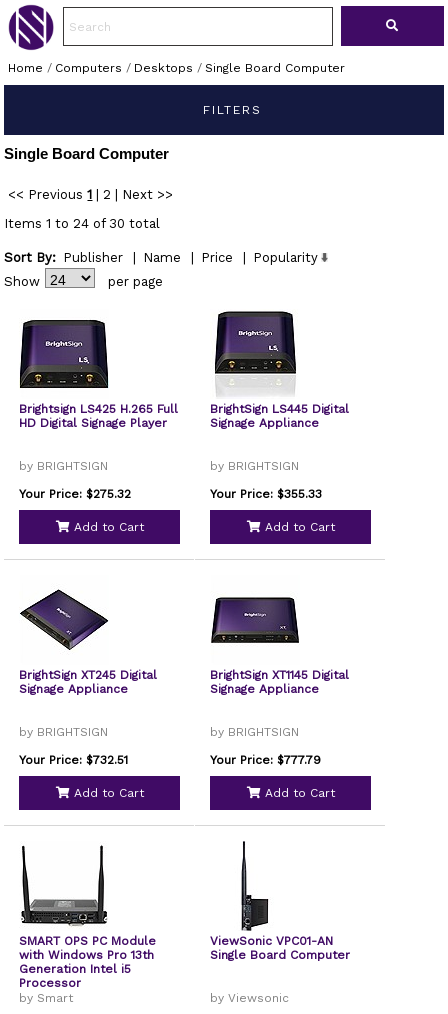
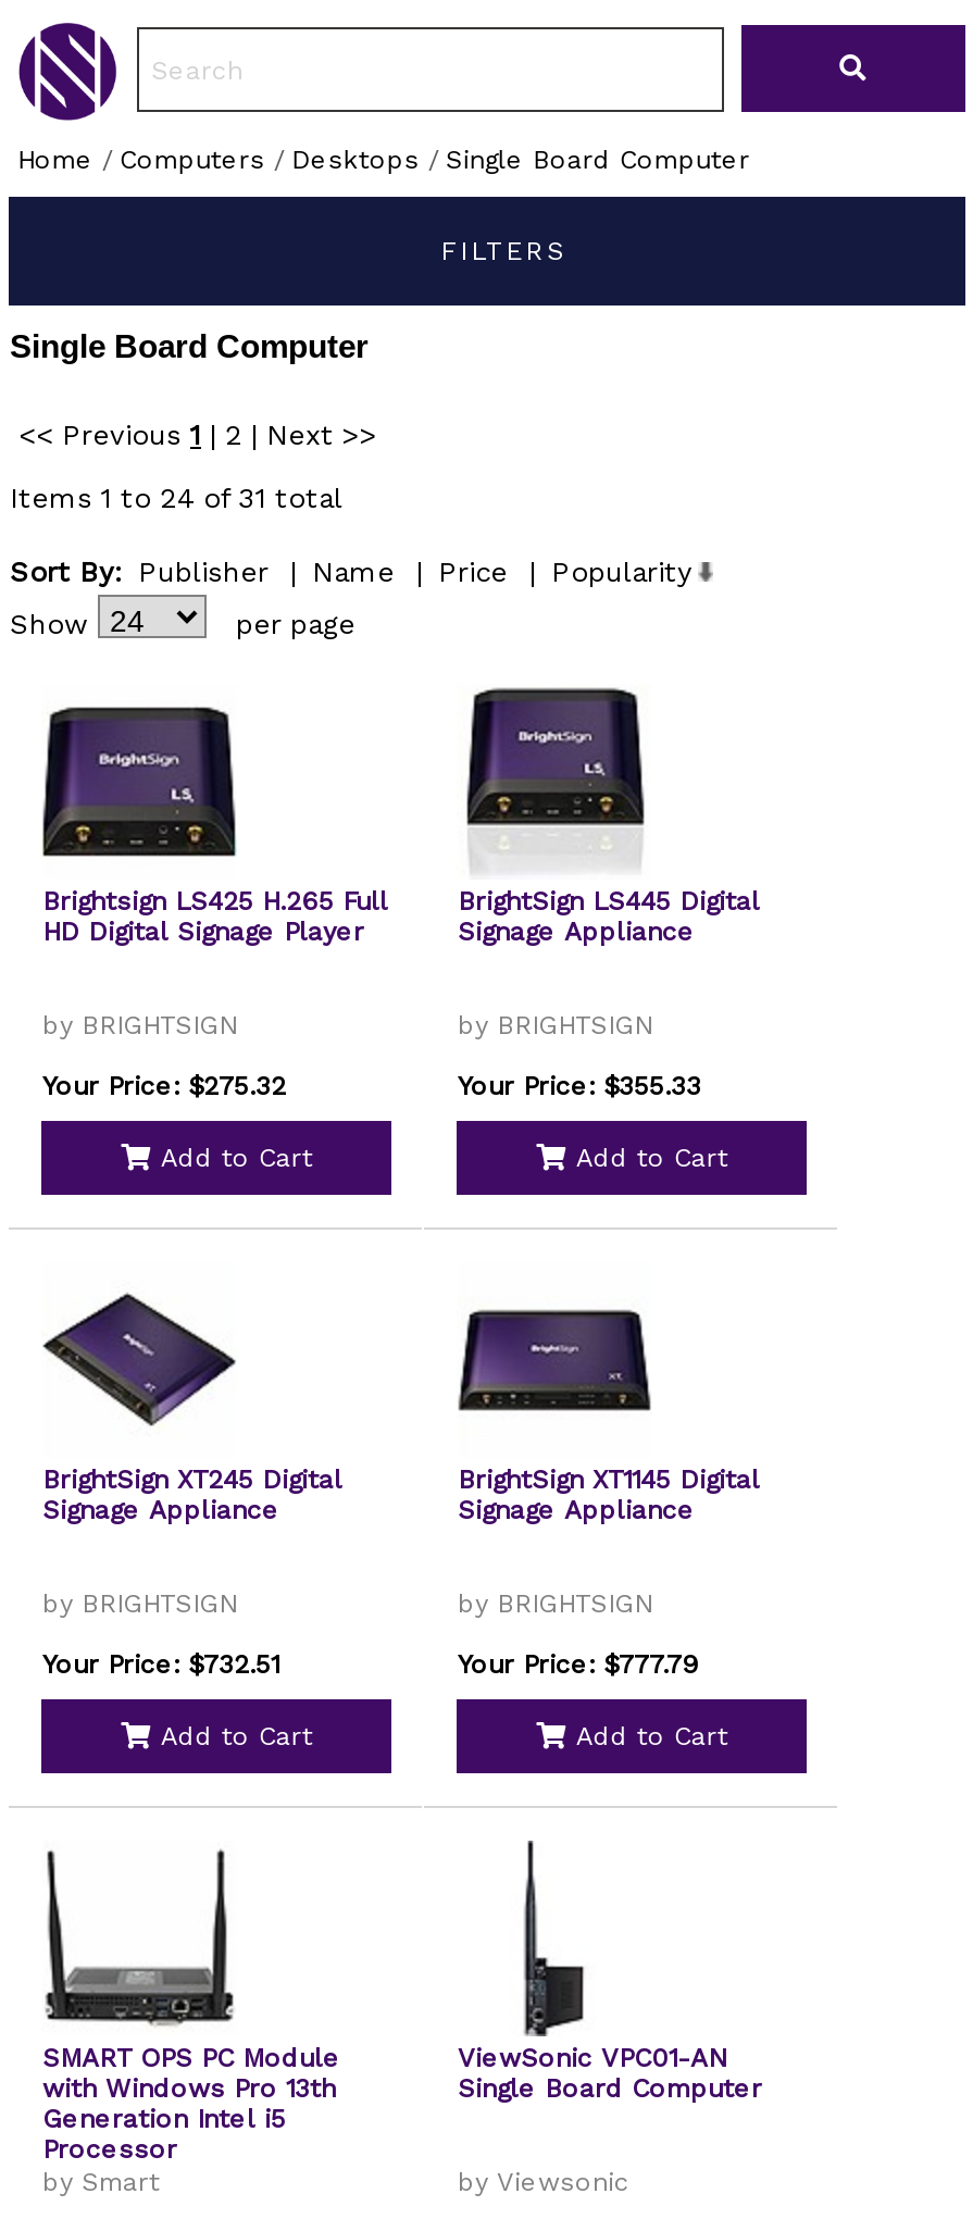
[4,216,160,231] Items 1 to 24 of 30 total -> [10,482,342,514] Items 1 to 24 of 31 total

